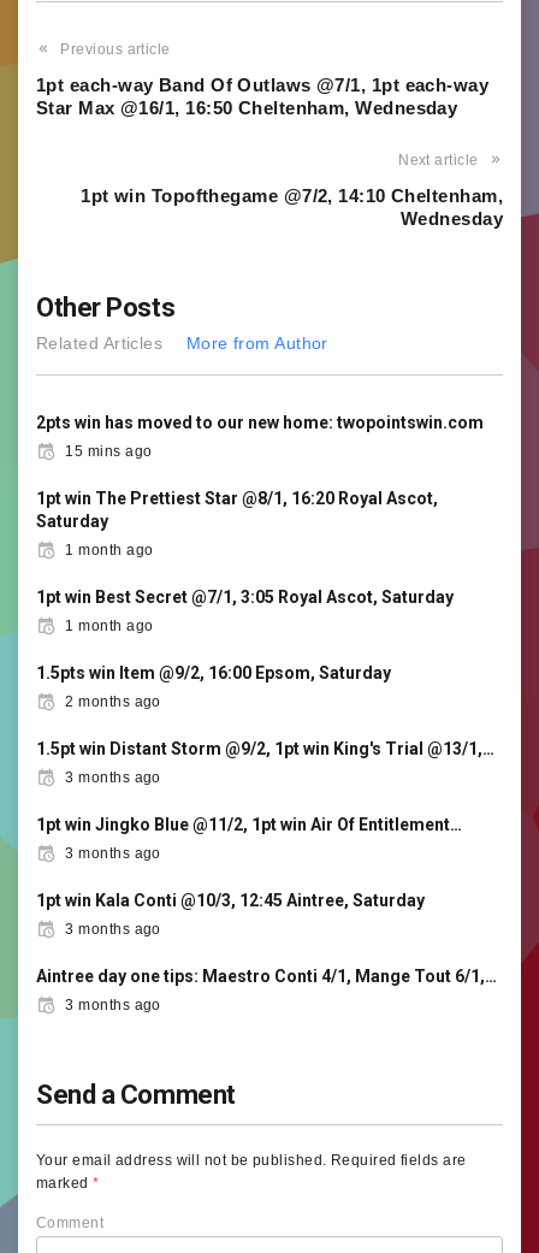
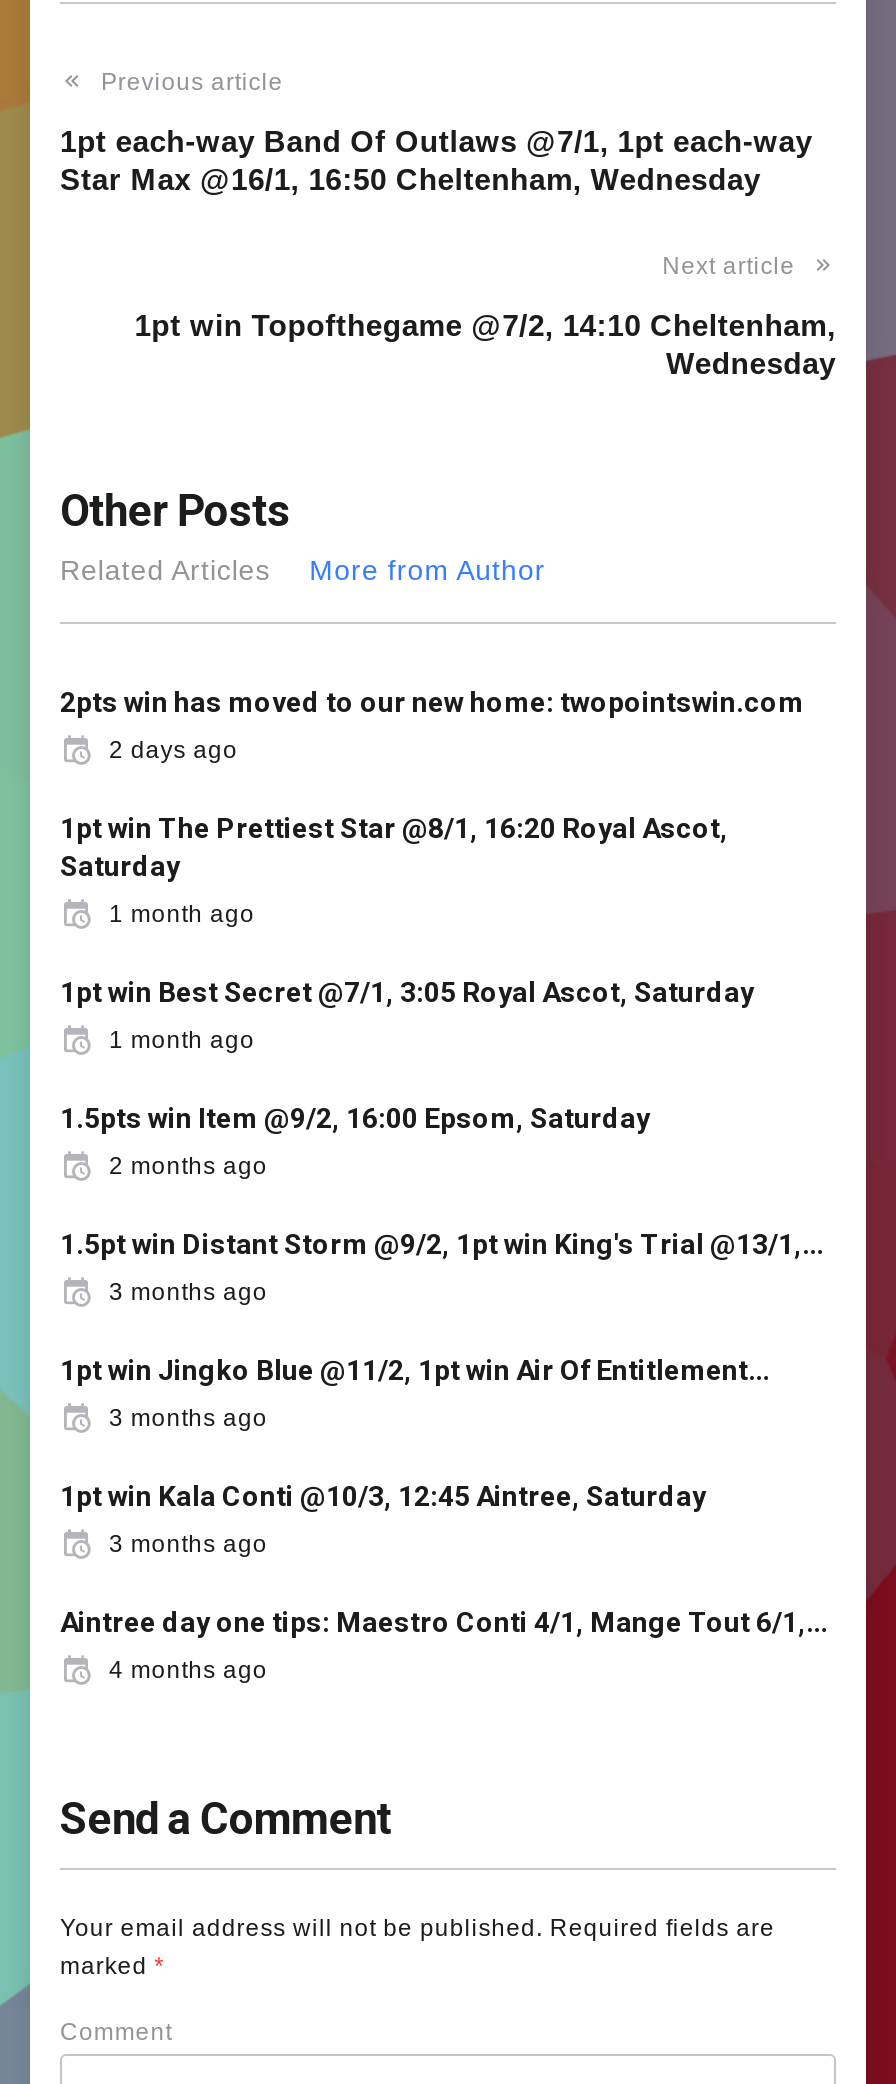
[66,443,152,460] 15 mins ago -> [109,736,238,764] 2 days ago
[66,997,161,1013] 3 months ago -> [109,1656,268,1684] 4 months ago

